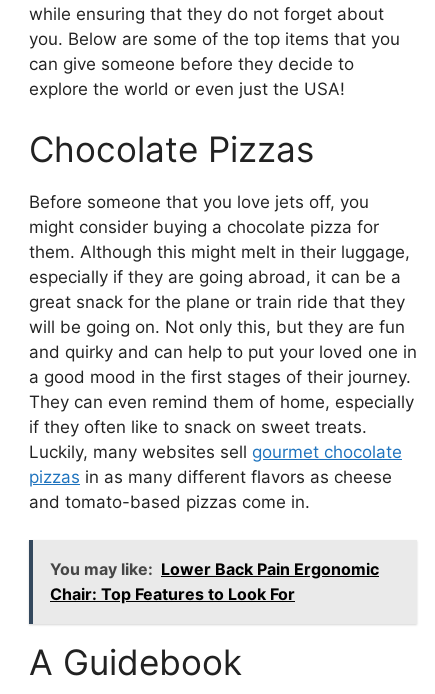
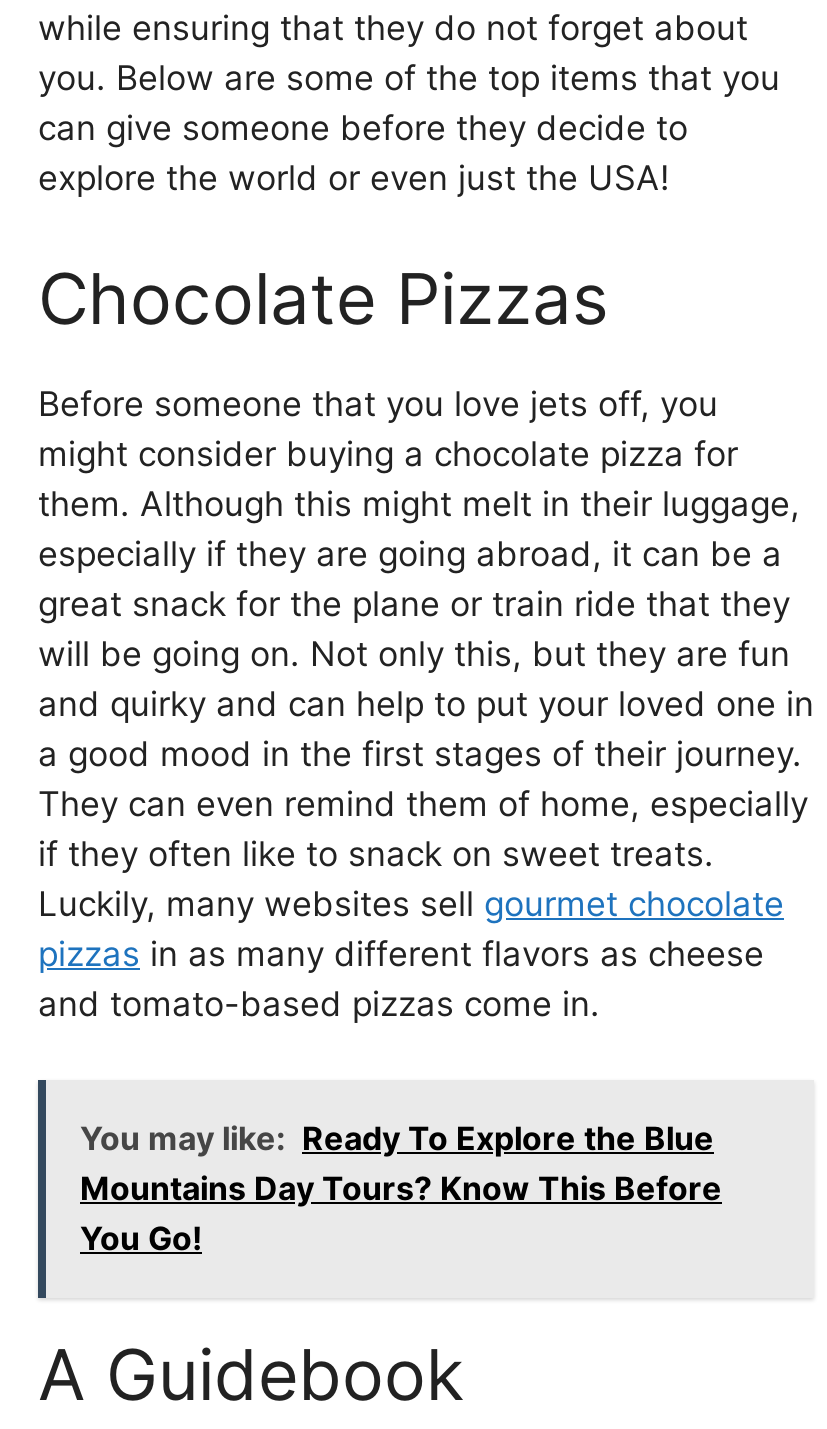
[50,559,379,604] You may like: Lower Back Pain Ergonomic | Chair: Top Features to Look For -> [80,1118,722,1258] You may like: Ready To Explore the Blue | Mountains Day Tours? Know This Before | You Go!

